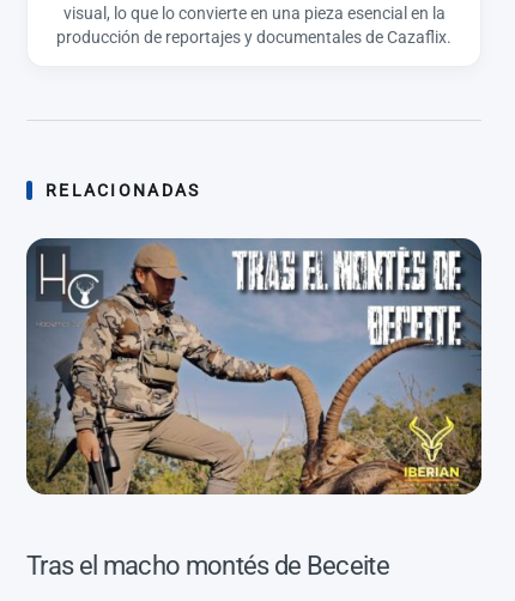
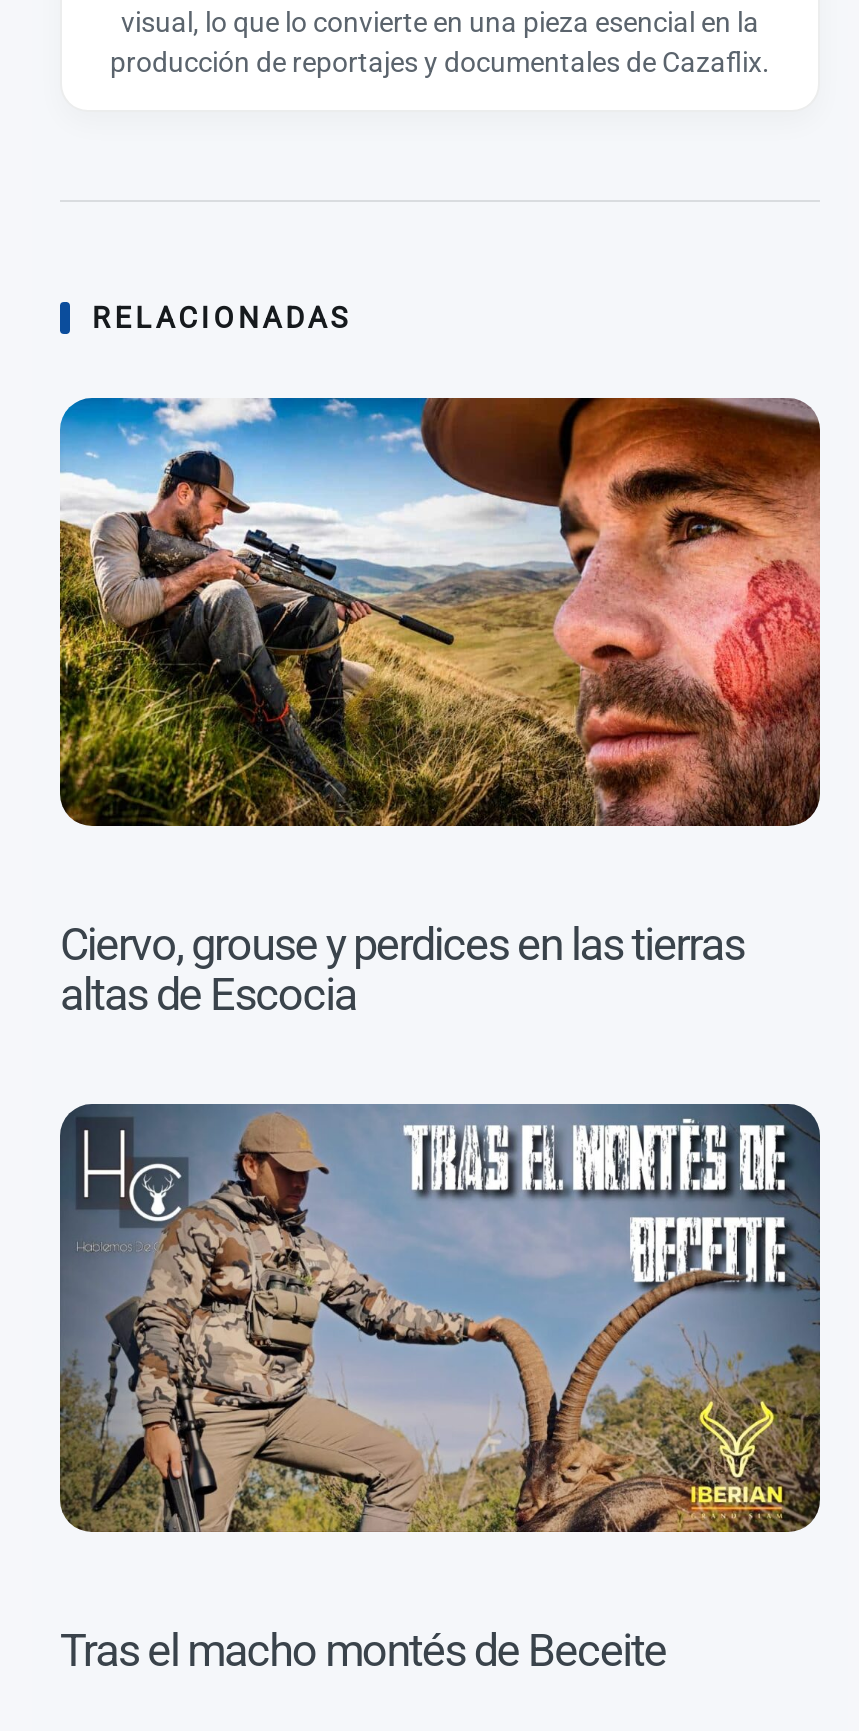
none -> [58,396,822,828] [image]
none -> [60,918,744,1020] Ciervo, grouse y perdices en las tierras | altas de Escocia

